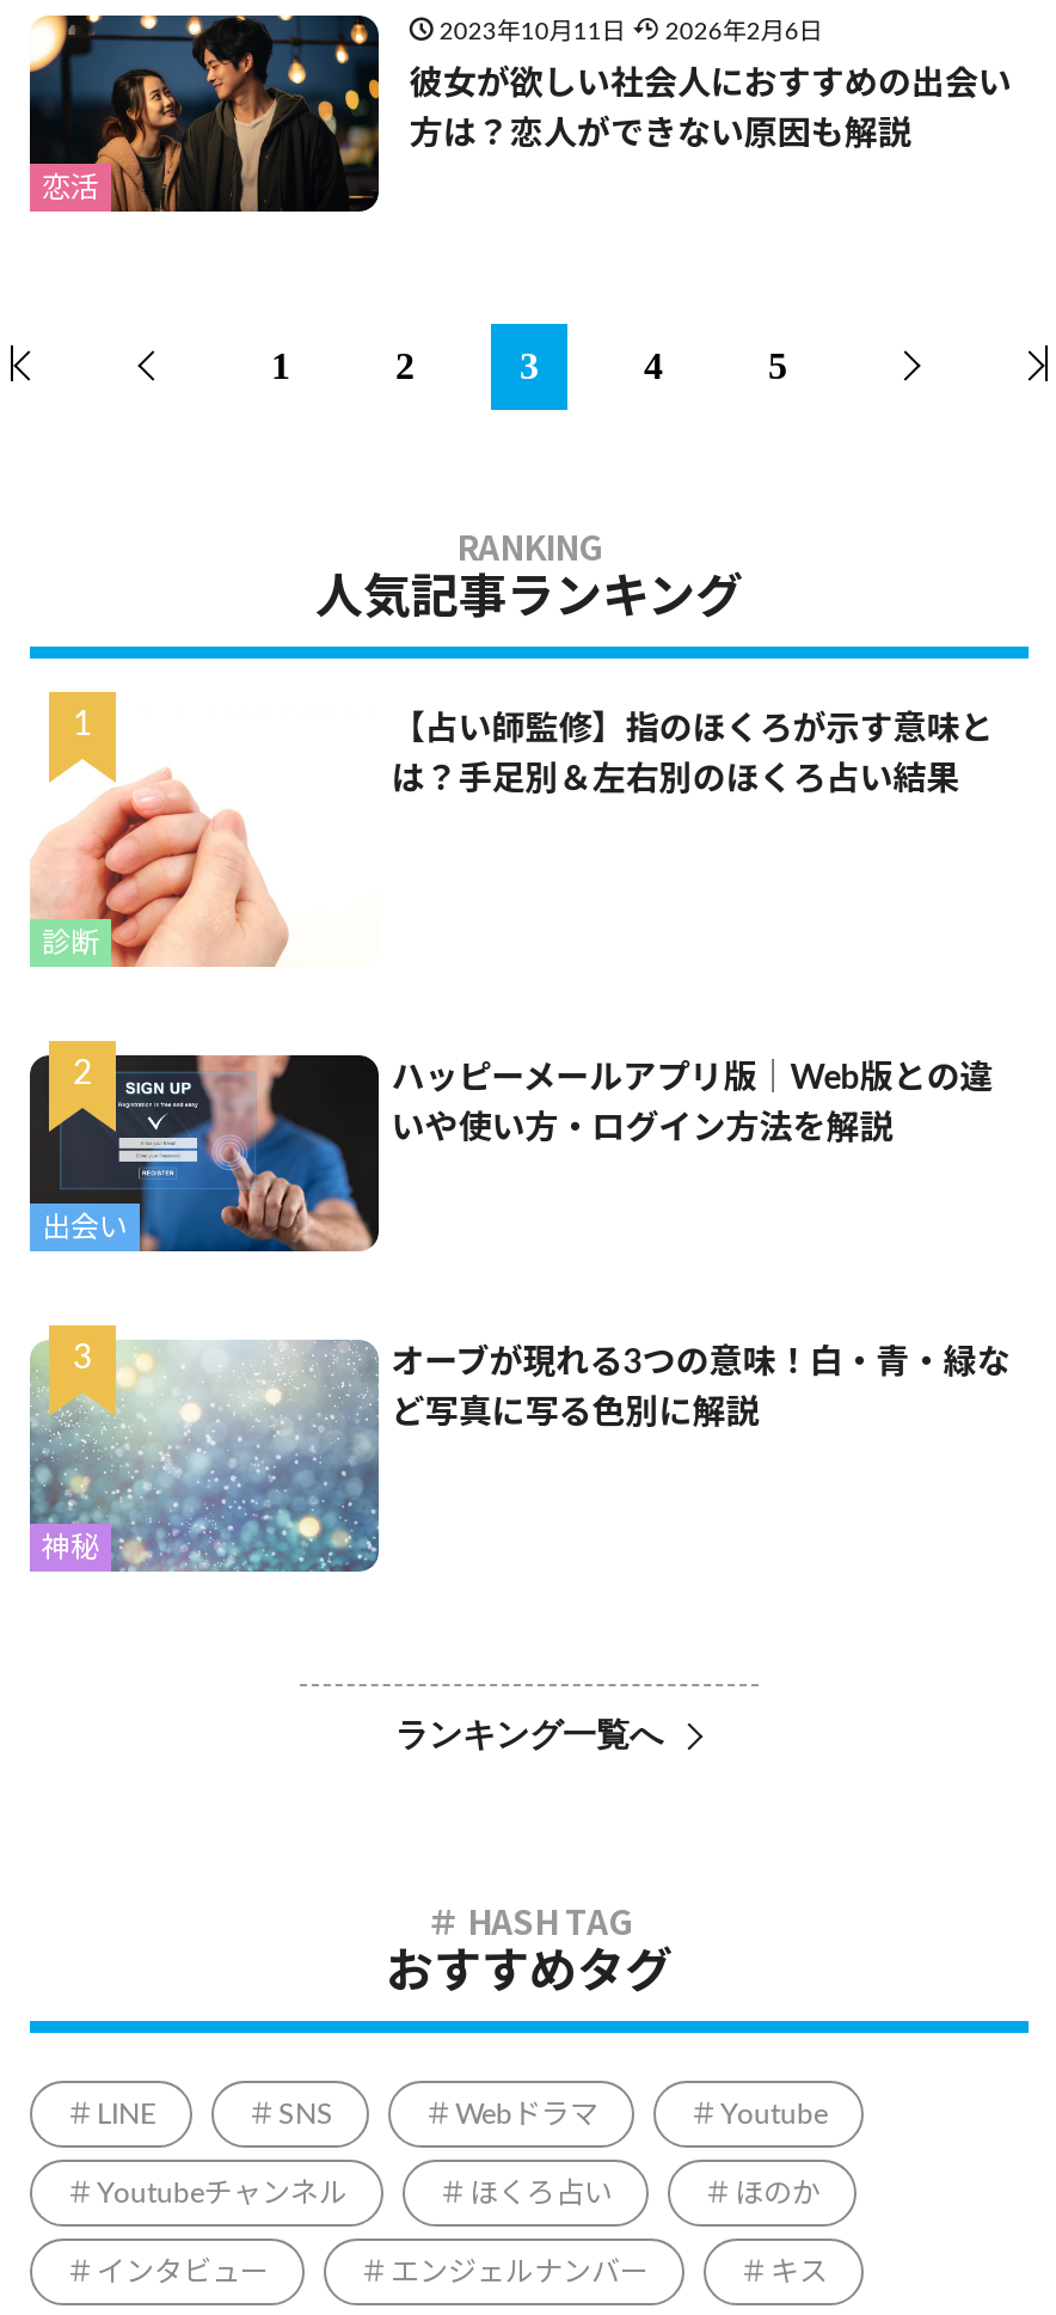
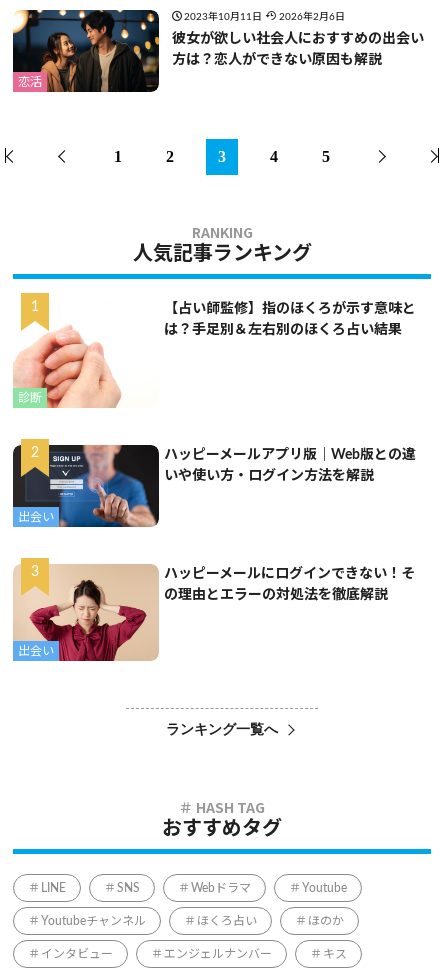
[30,1340,381,1574] [image] | 神秘 -> [14,564,159,662] [image] | 出会い
[391,1346,1010,1380] オーブが現れる3つの意味！白・青・緑な -> [164,567,415,581] ハッピーメールにログインできない！そ
[391,1397,759,1430] ど写真に写る色別に解説 -> [164,588,388,602] の理由とエラーの対処法を徹底解説

